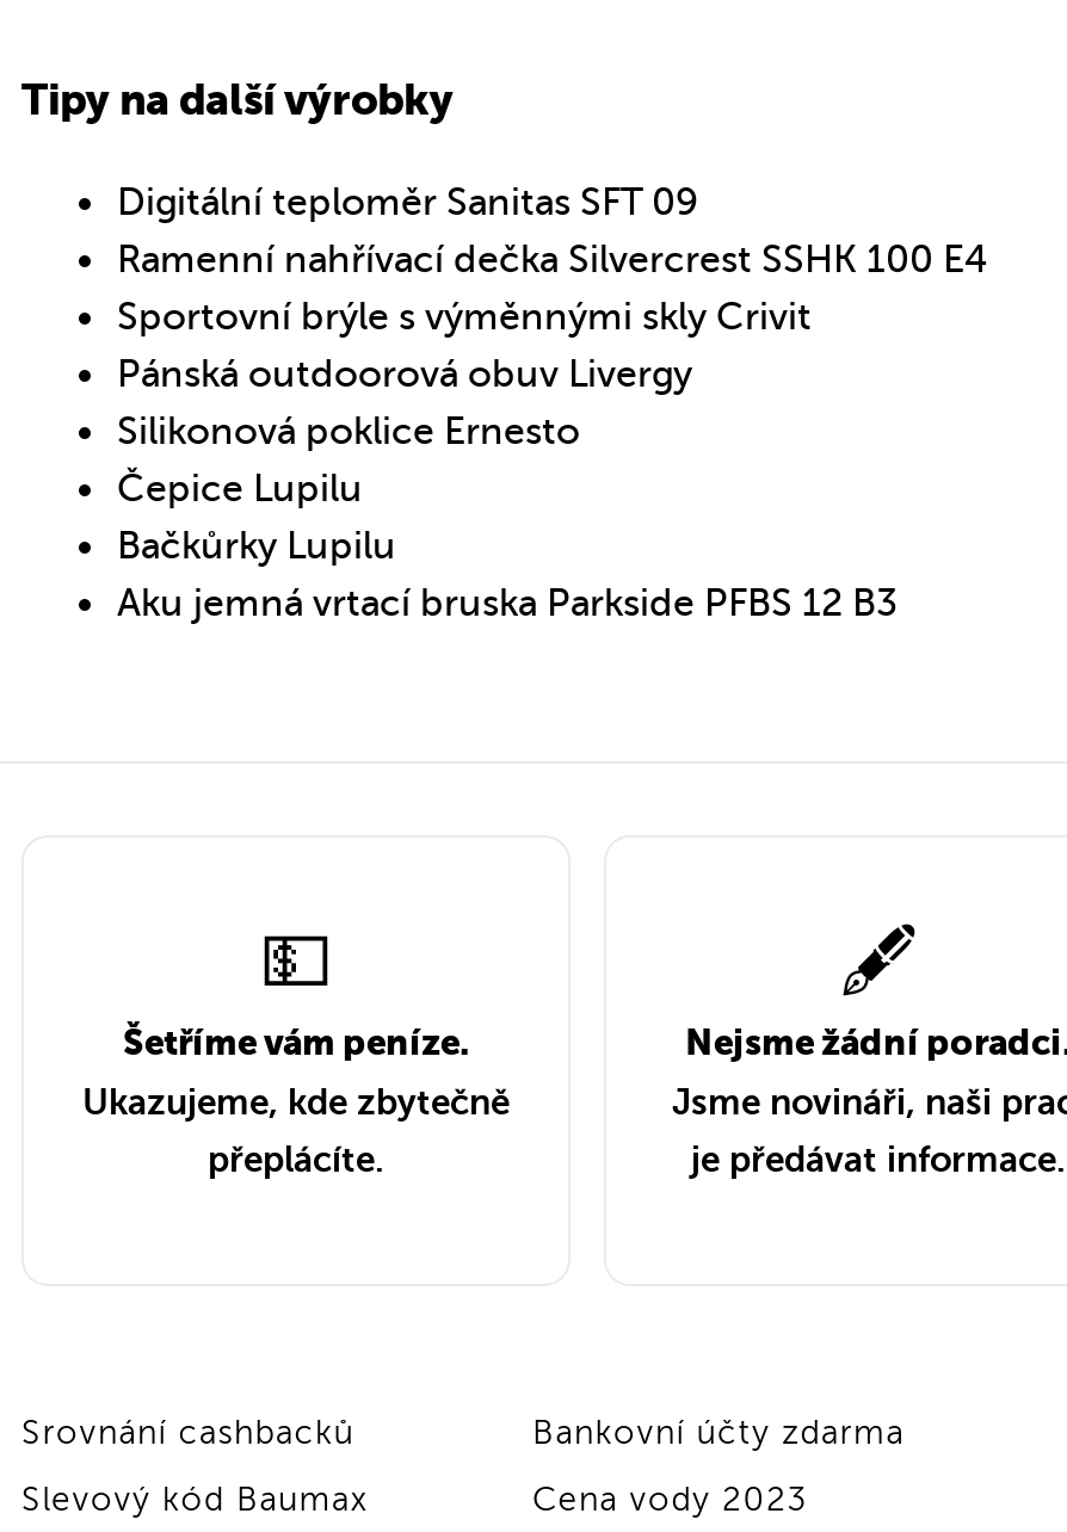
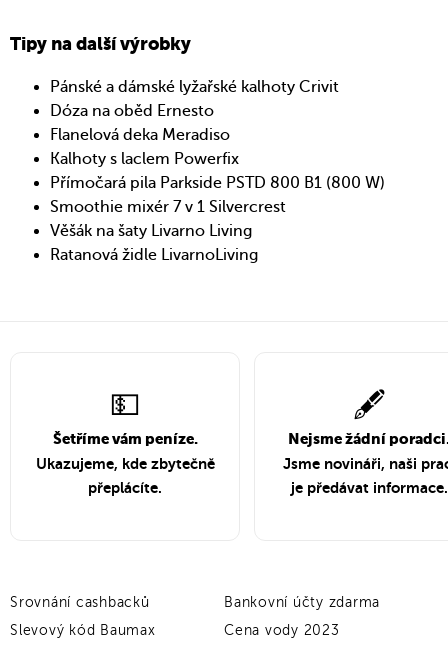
[117,181,988,625] Digitální teploměr Sanitas SFT 09 | Ramenní nahřívací dečka Silvercrest SSHK 100 E4 | Sportovní brýle s výměnnými skly Crivit | Pánská outdoorová obuv Livergy | Silikonová poklice Ernesto | Čepice Lupilu | Bačkůrky Lupilu | Aku jemná vrtací bruska Parkside PFBS 12 B3 -> [50,78,385,264] Pánské a dámské lyžařské kalhoty Crivit | Dóza na oběd Ernesto | Flanelová deka Meradiso | Kalhoty s laclem Powerfix | Přímočará pila Parkside PSTD 800 B1 (800 W) | Smoothie mixér 7 v 1 Silvercrest | Věšák na šaty Livarno Living | Ratanová židle LivarnoLiving

